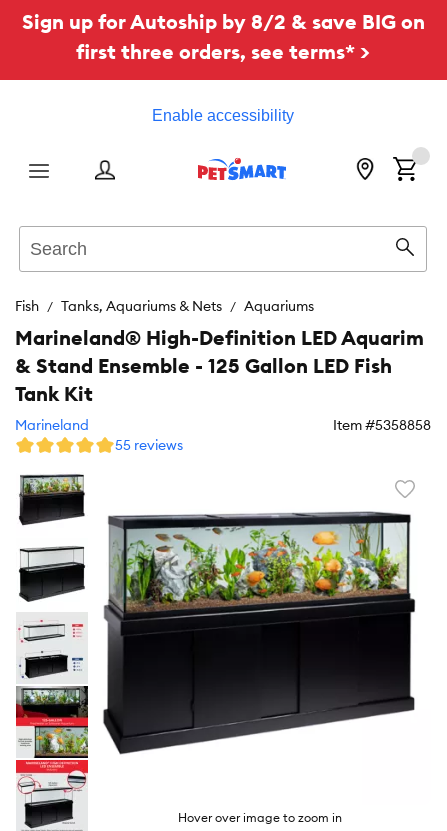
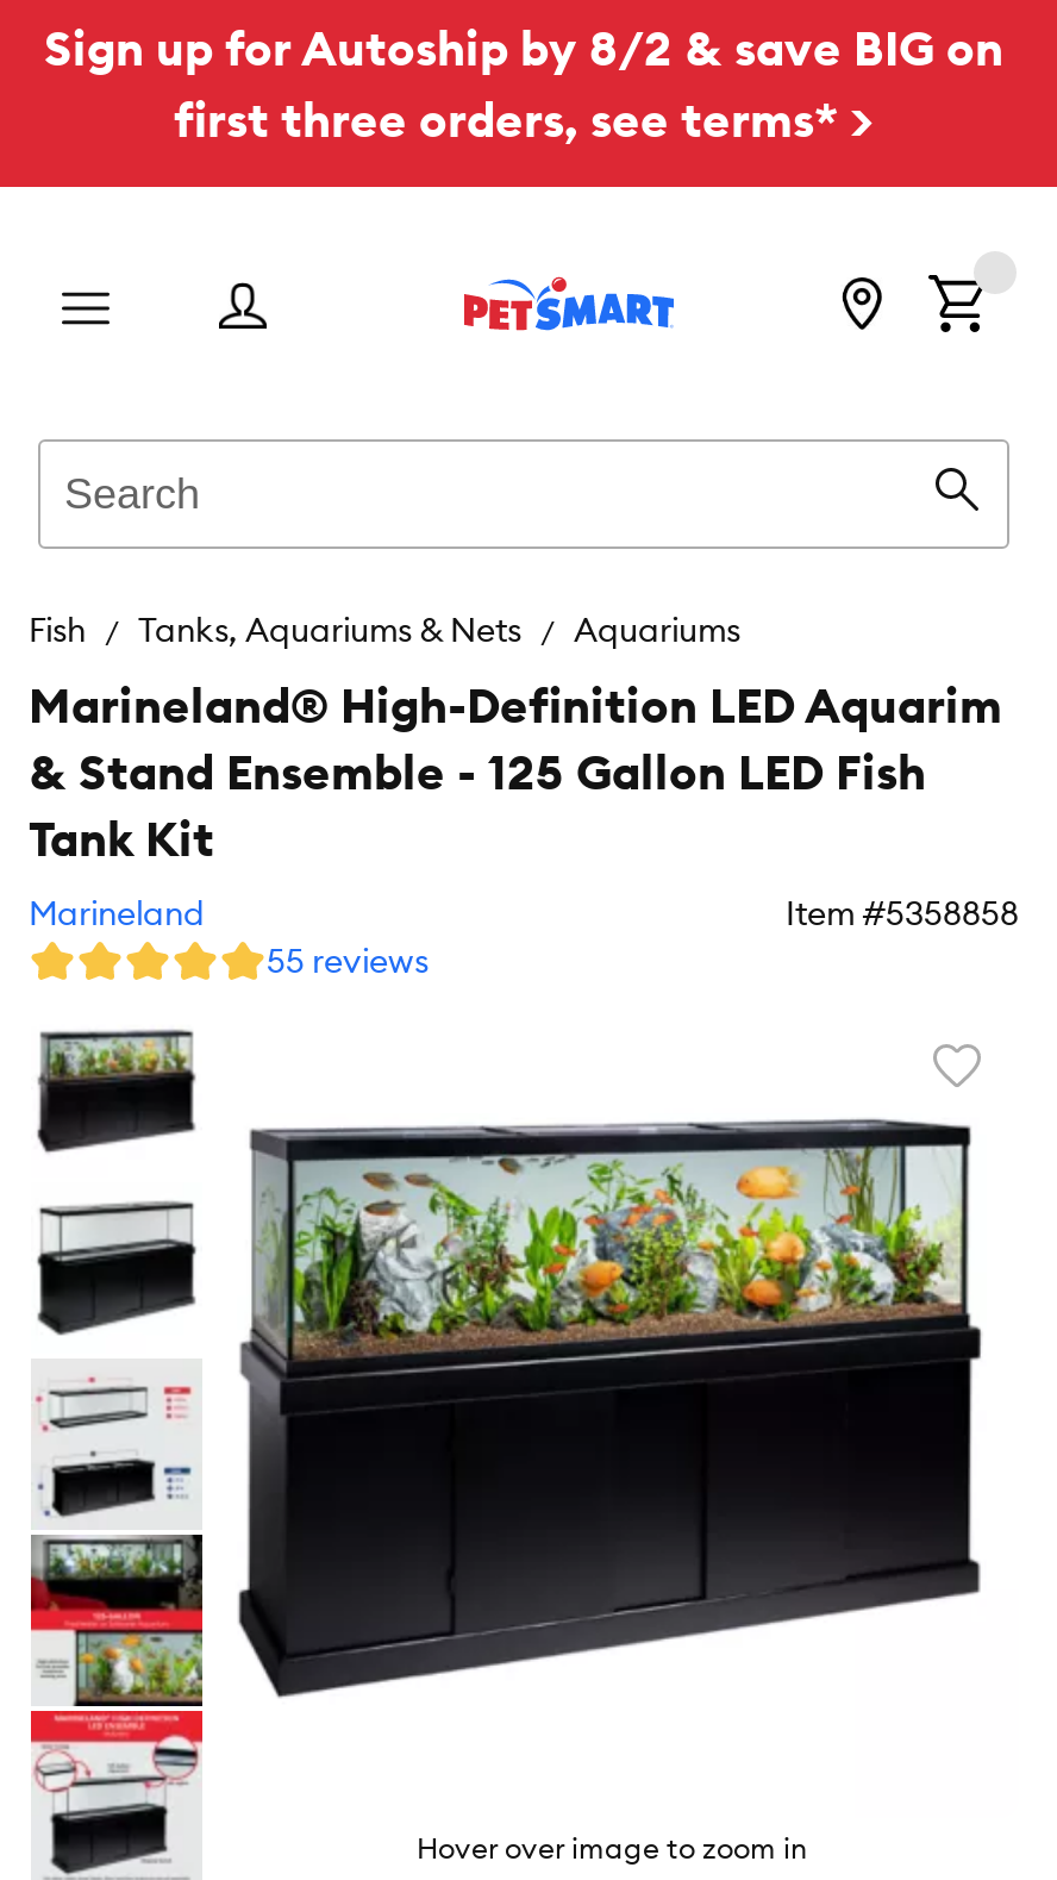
[152,107,294,124] Enable accessibility -> none

